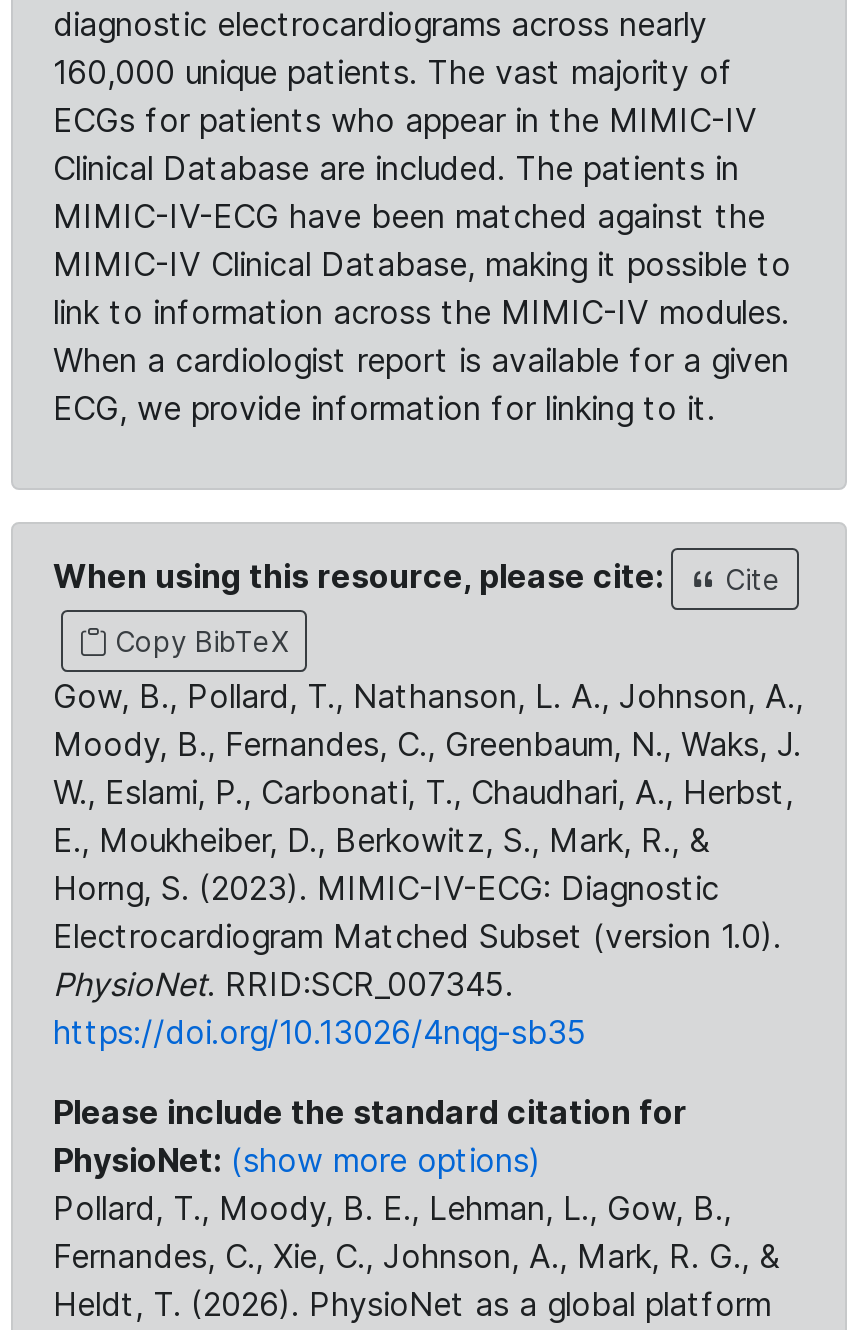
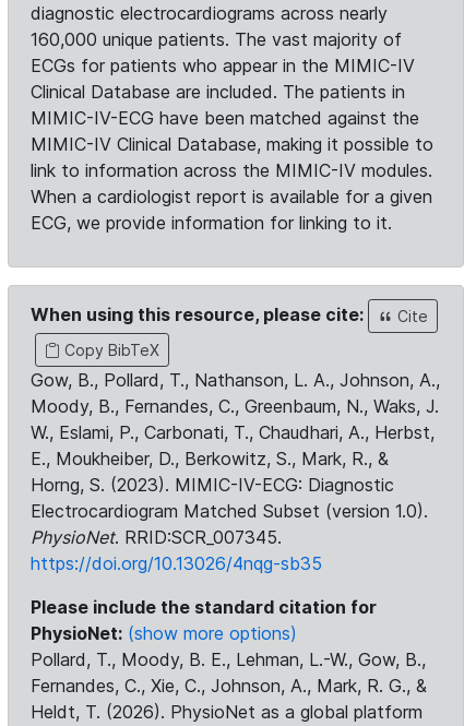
[53,1188,731,1228] Pollard, T., Moody, B. E., Lehman, L., Gow, B., -> [31,648,426,670] Pollard, T., Moody, B. E., Lehman, L.-W., Gow, B.,

